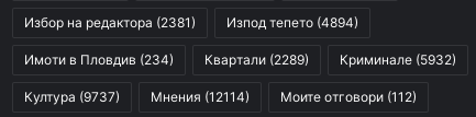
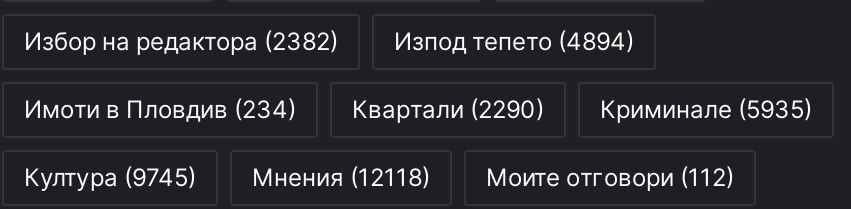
[24,14,196,31] Избор на редактора (2381) -> [24,26,338,56] Избор на редактора (2382)
[204,52,309,68] Квартали (2289) -> [352,94,544,124] Квартали (2290)
[340,52,456,68] Криминале (5932) -> [600,94,812,124] Криминале (5935)
[24,89,120,105] Култура (9737) -> [24,162,196,192] Култура (9745)
[151,89,250,105] Мнения (12114) -> [252,162,430,192] Мнения (12118)

